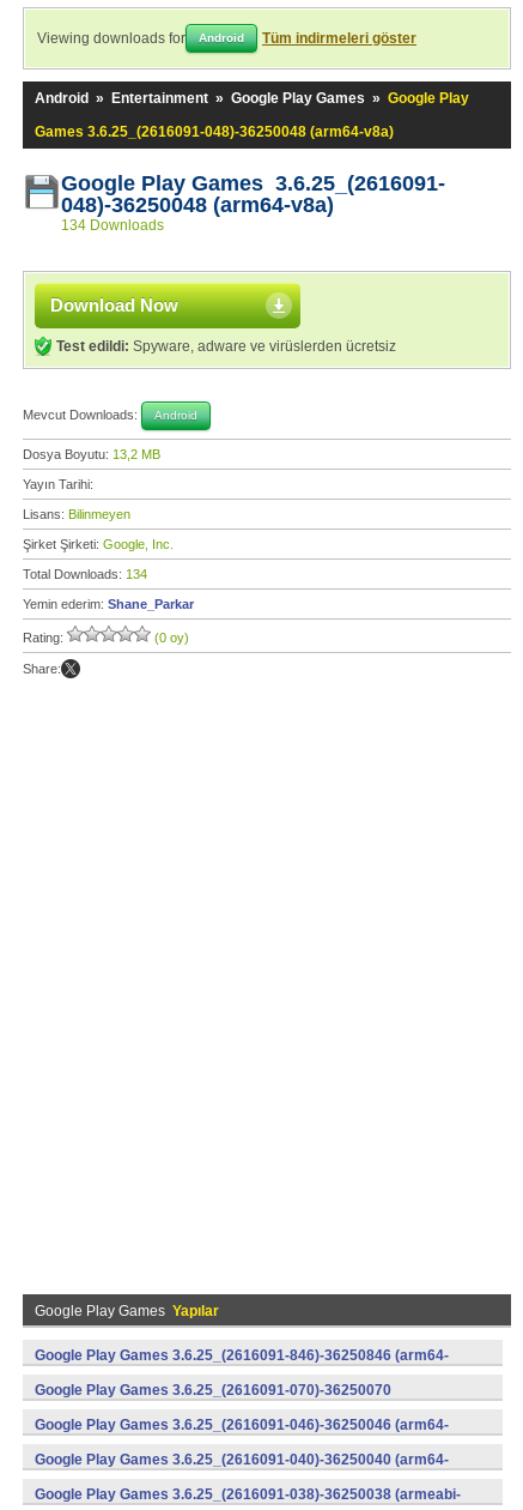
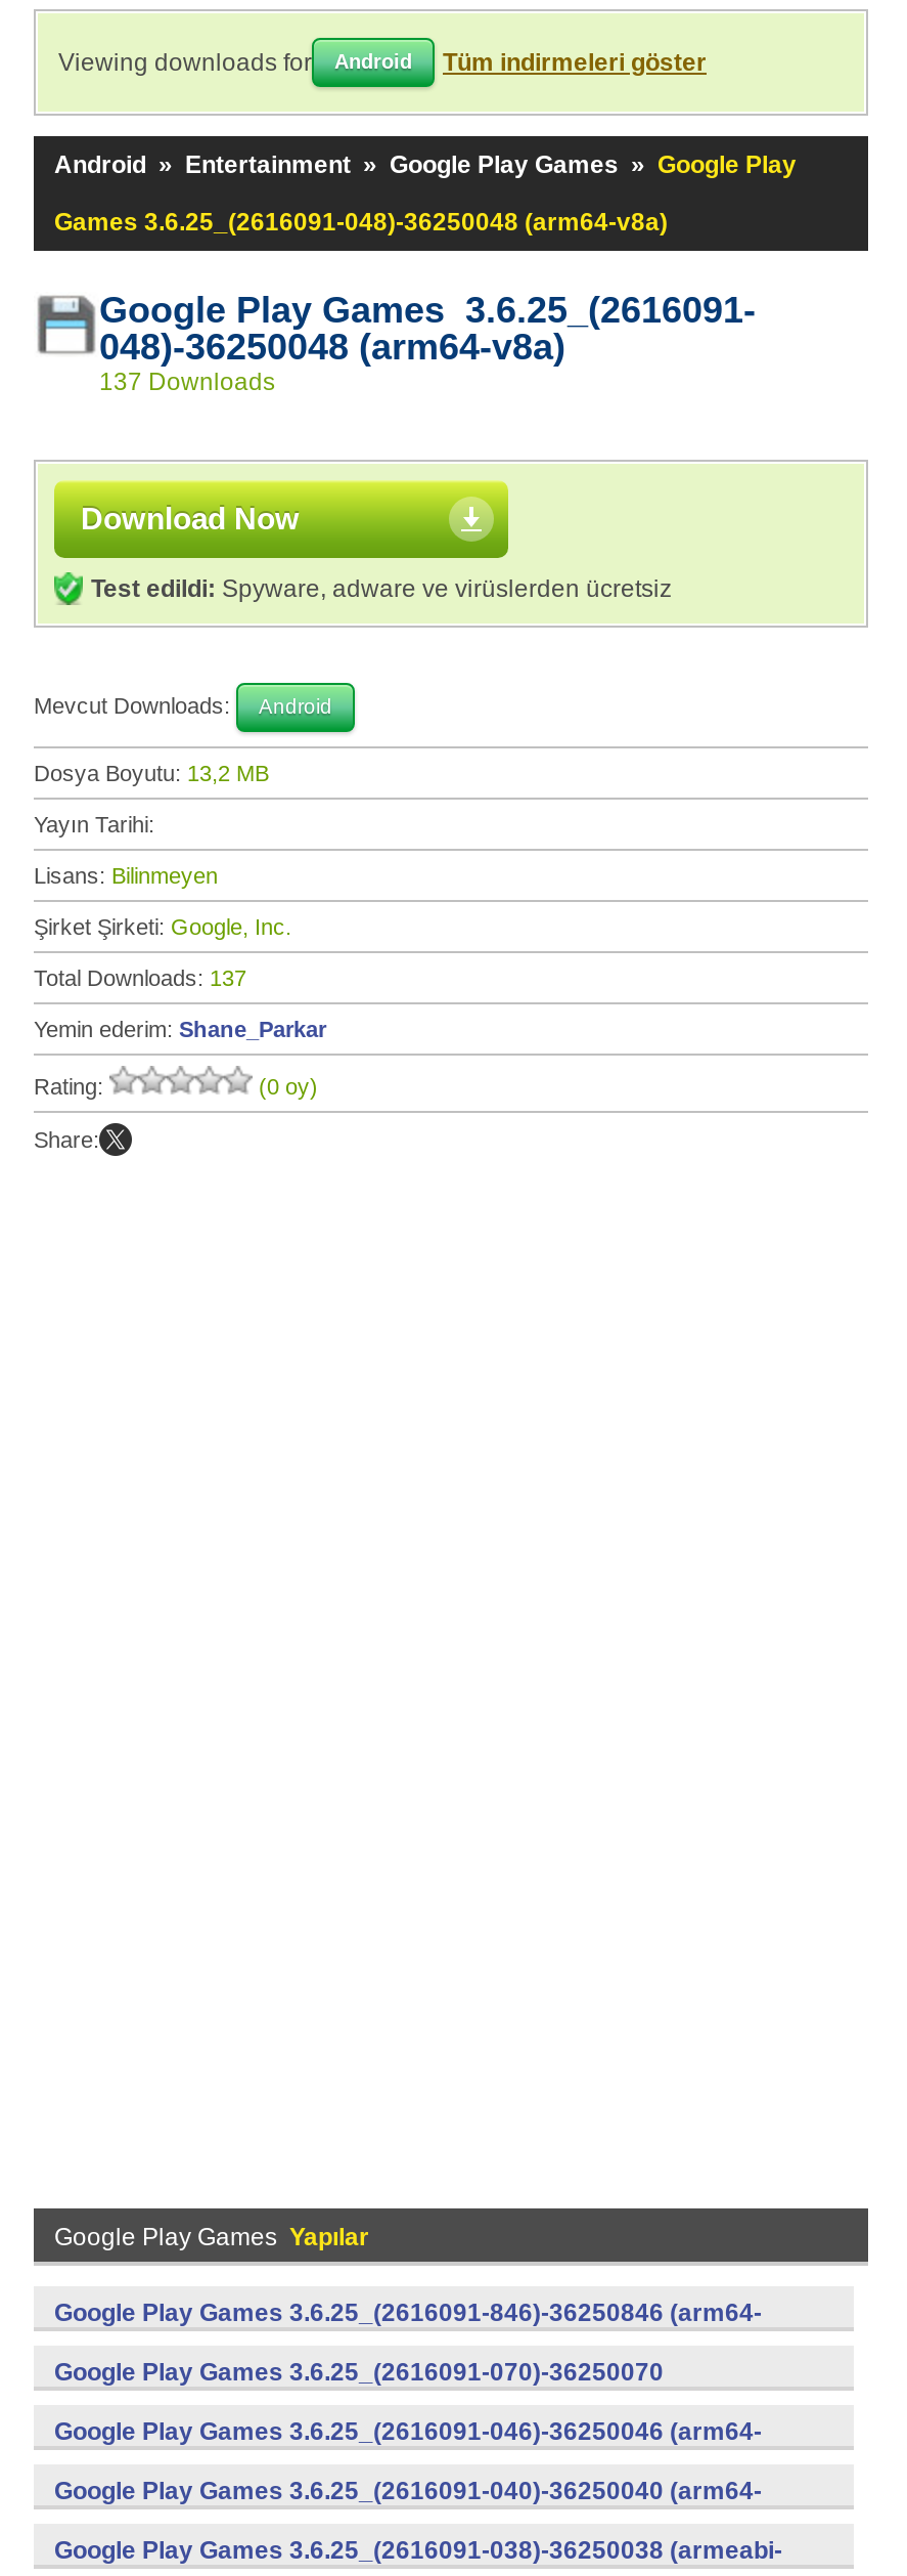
[61,217,164,234] 134 Downloads -> [99,368,275,396] 137 Downloads
[23,567,147,581] Total Downloads: 134 -> [34,965,246,990] Total Downloads: 137

